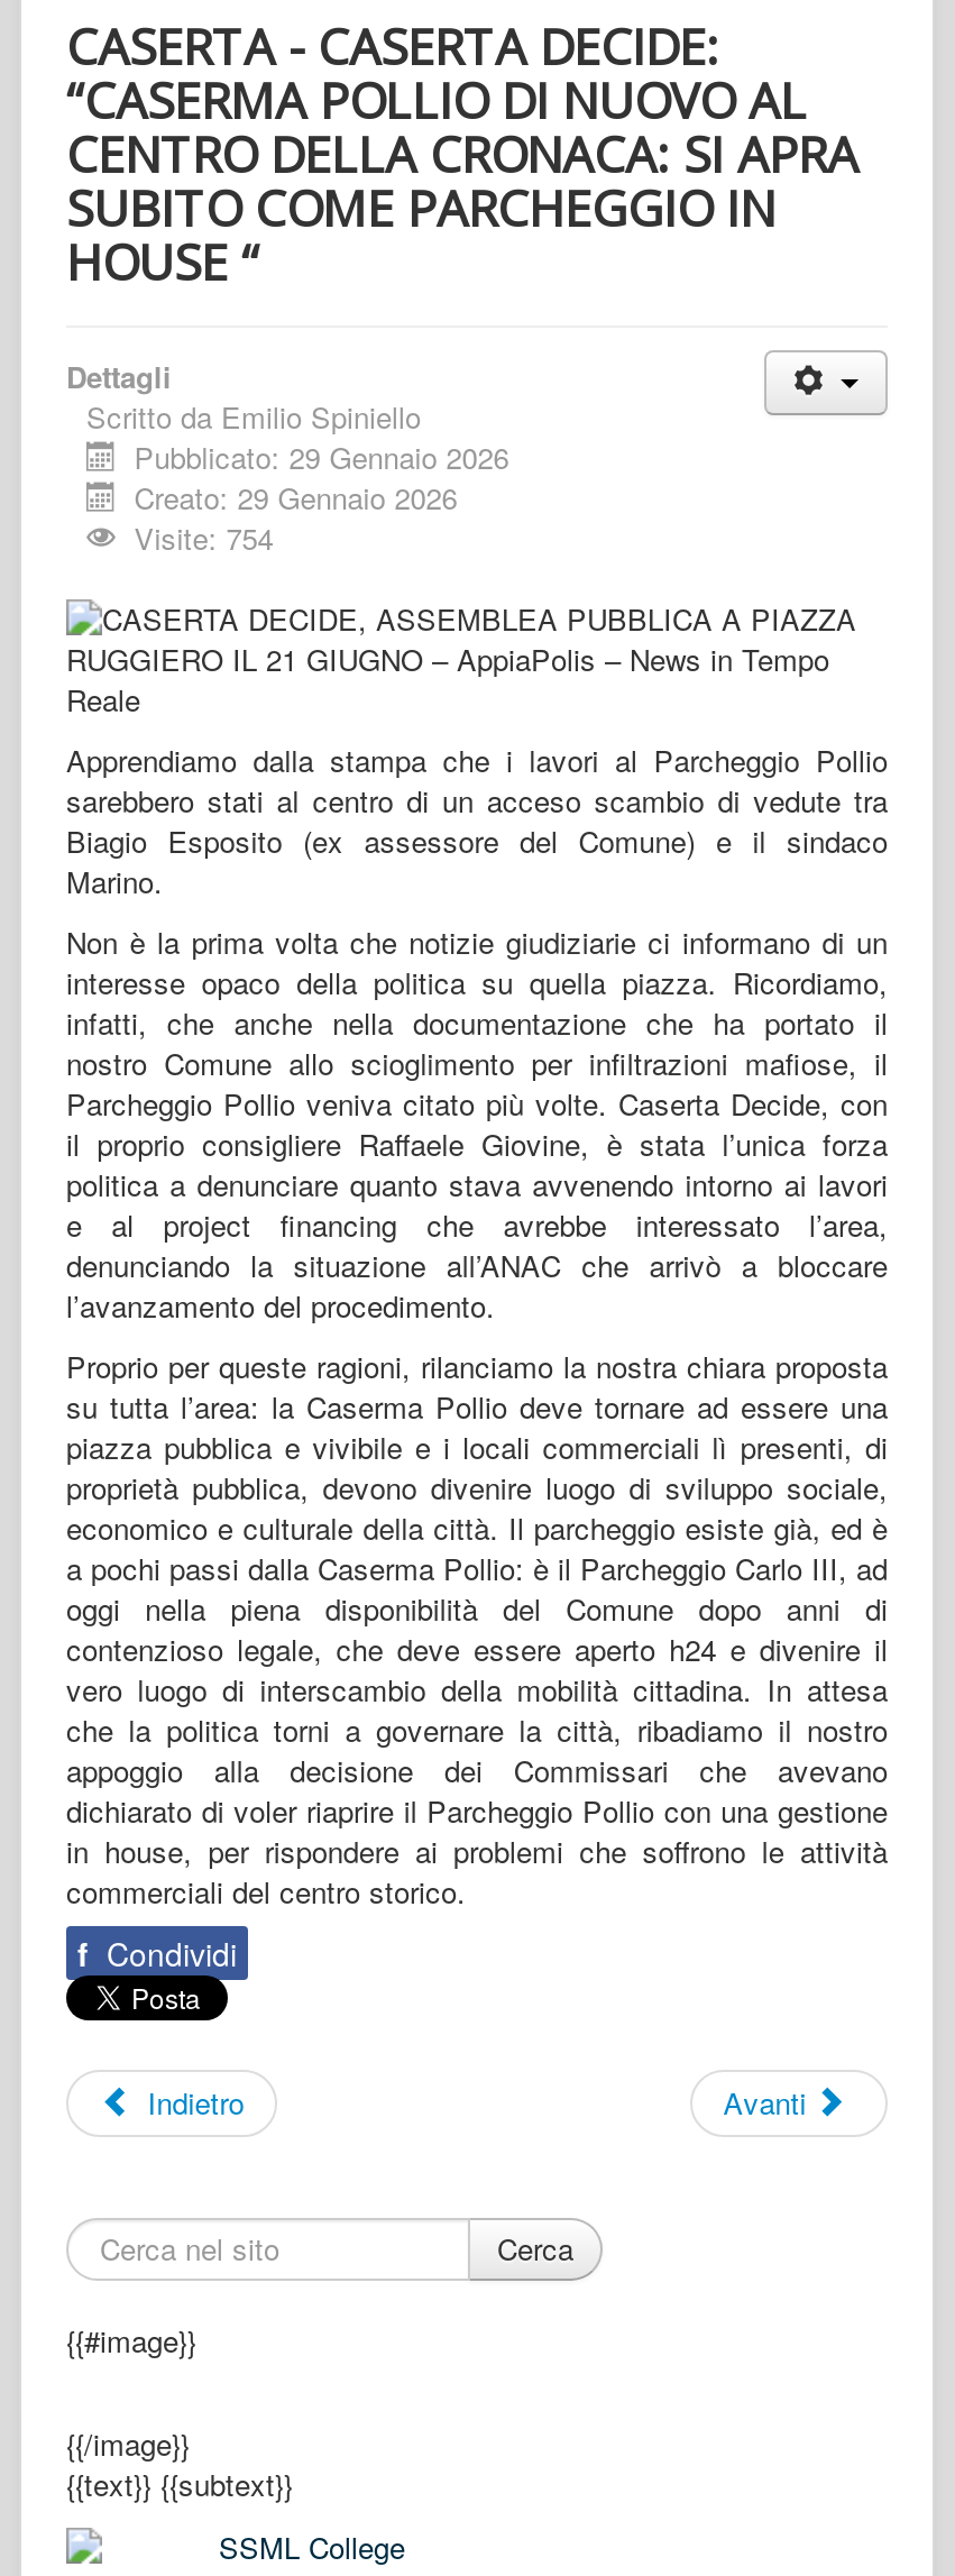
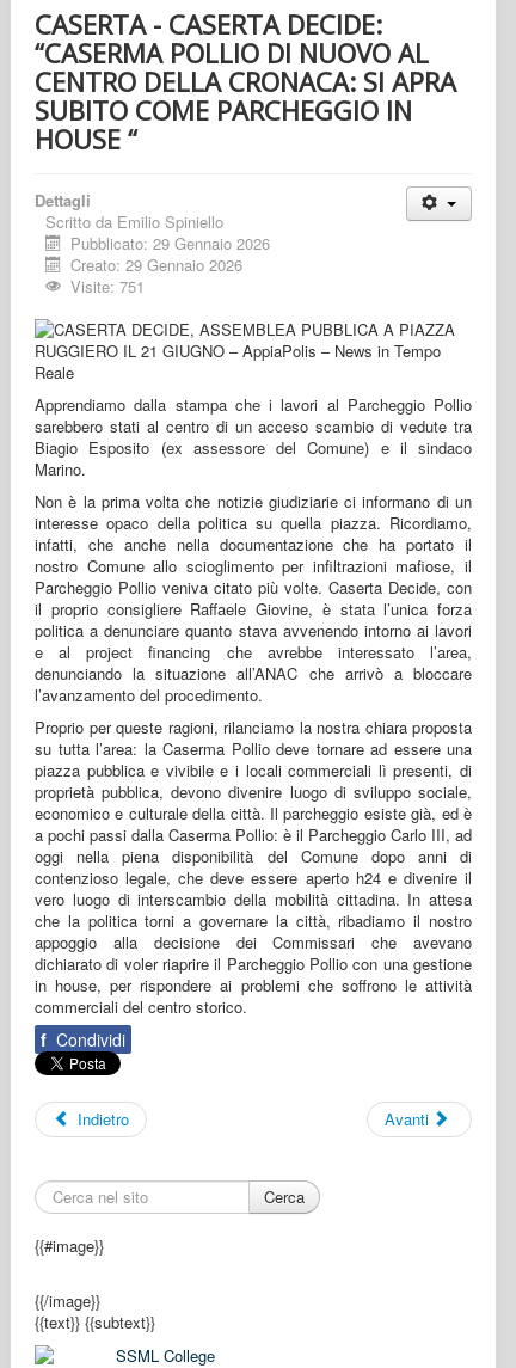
[134,516,273,559] Visite: 754 -> [71,275,145,297] Visite: 751

